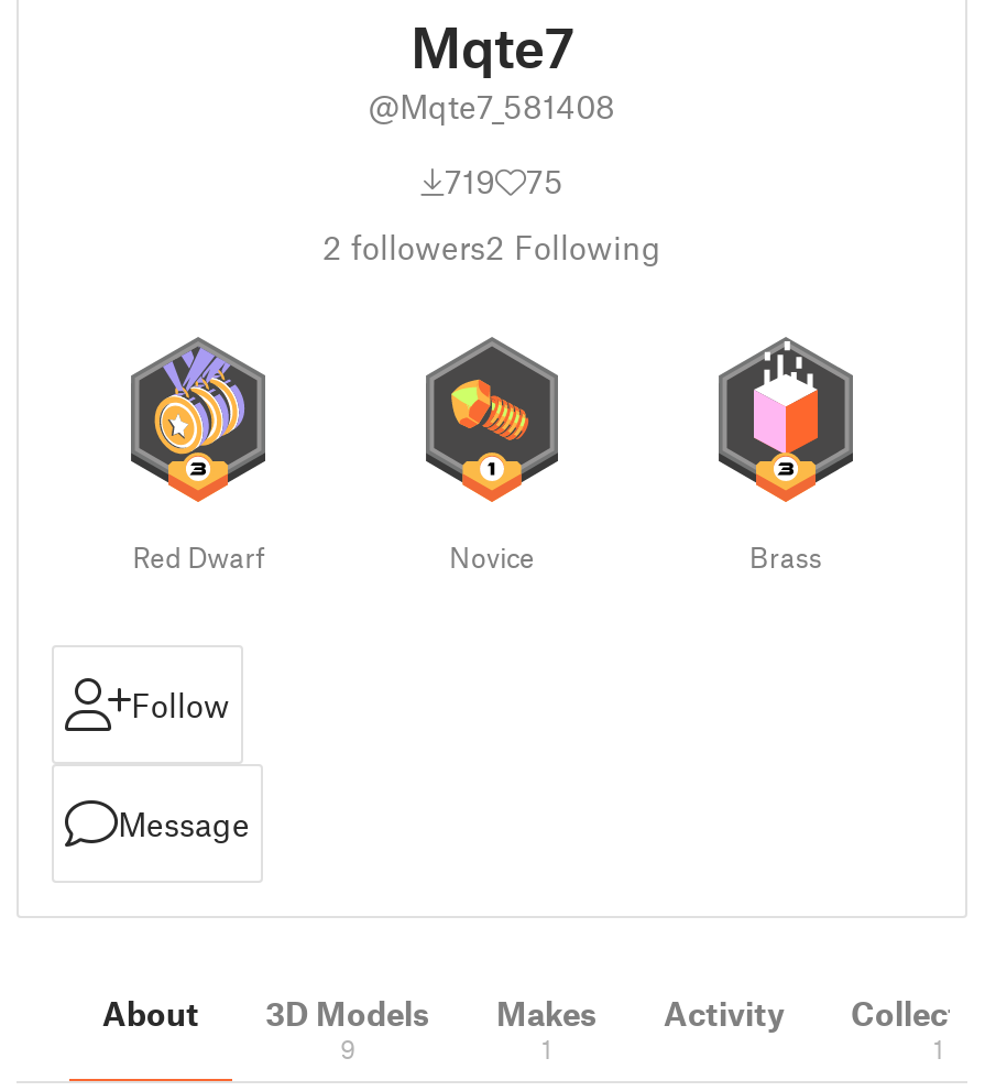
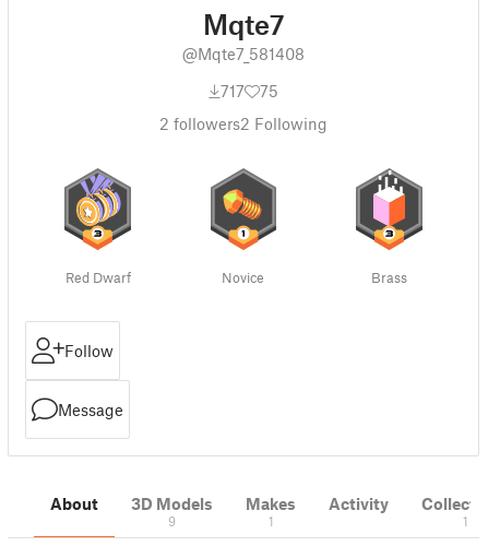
[445,161,563,200] 719 75 -> [221,81,278,100] 717 75

